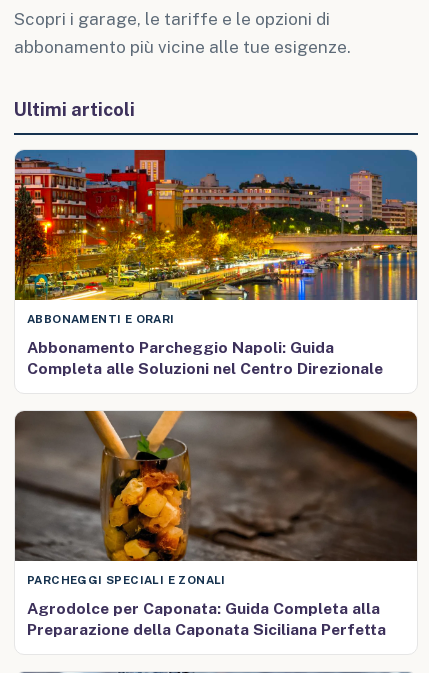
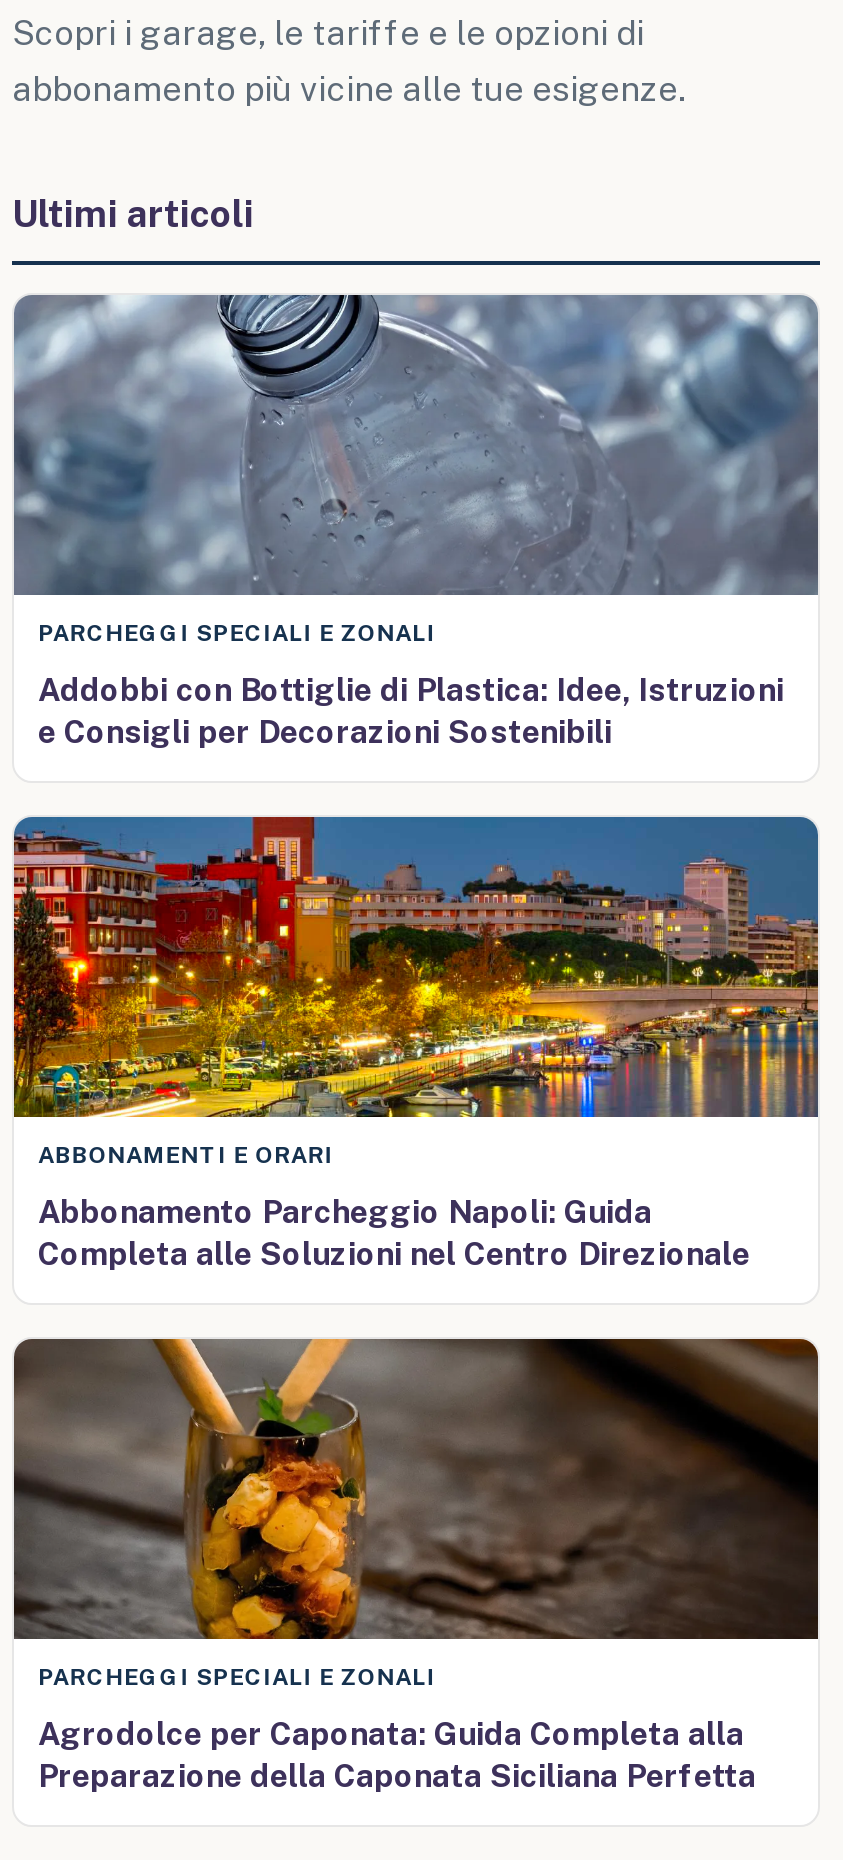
none -> [12,293,818,751] [image] | PARCHEGGI SPECIALI E ZONALI | Addobbi con Bottiglie di Plastica: Idee, Istruzioni | e Consigli per Decorazioni Sostenibili

